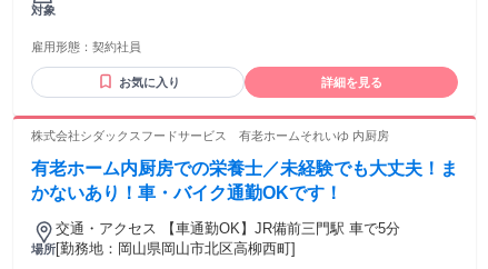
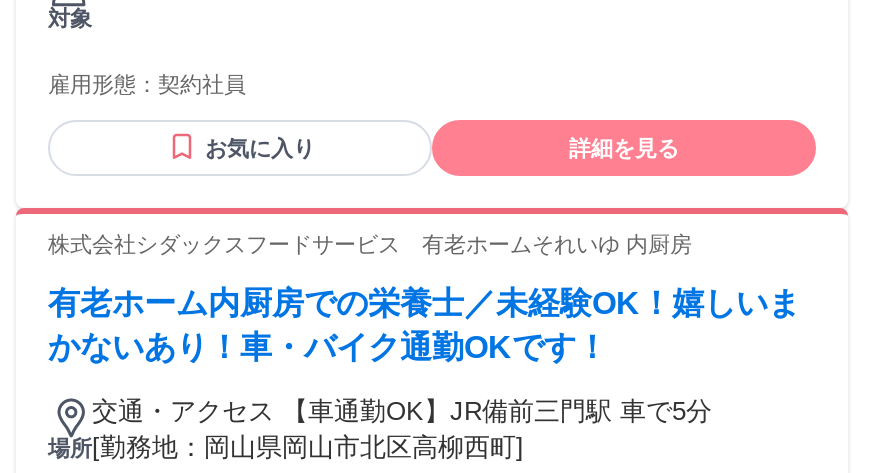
[31,159,458,178] 有老ホーム内厨房での栄養士／未経験でも大丈夫！ま -> [48,286,800,320] 有老ホーム内厨房での栄養士／未経験OK！嬉しいま

